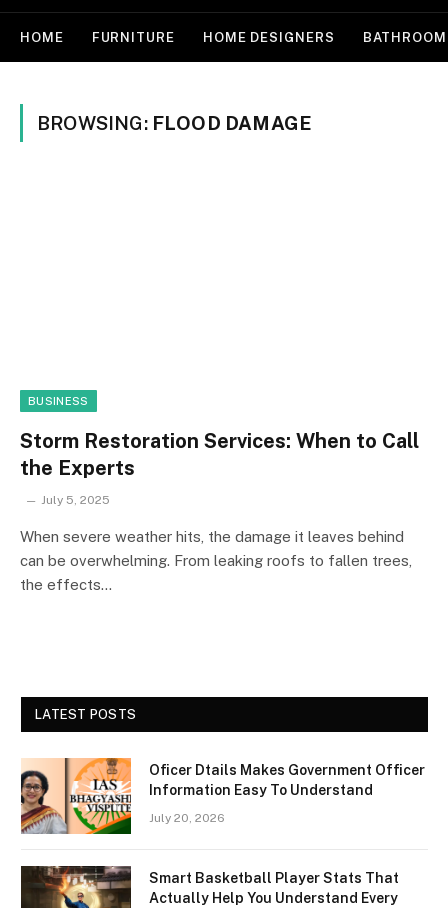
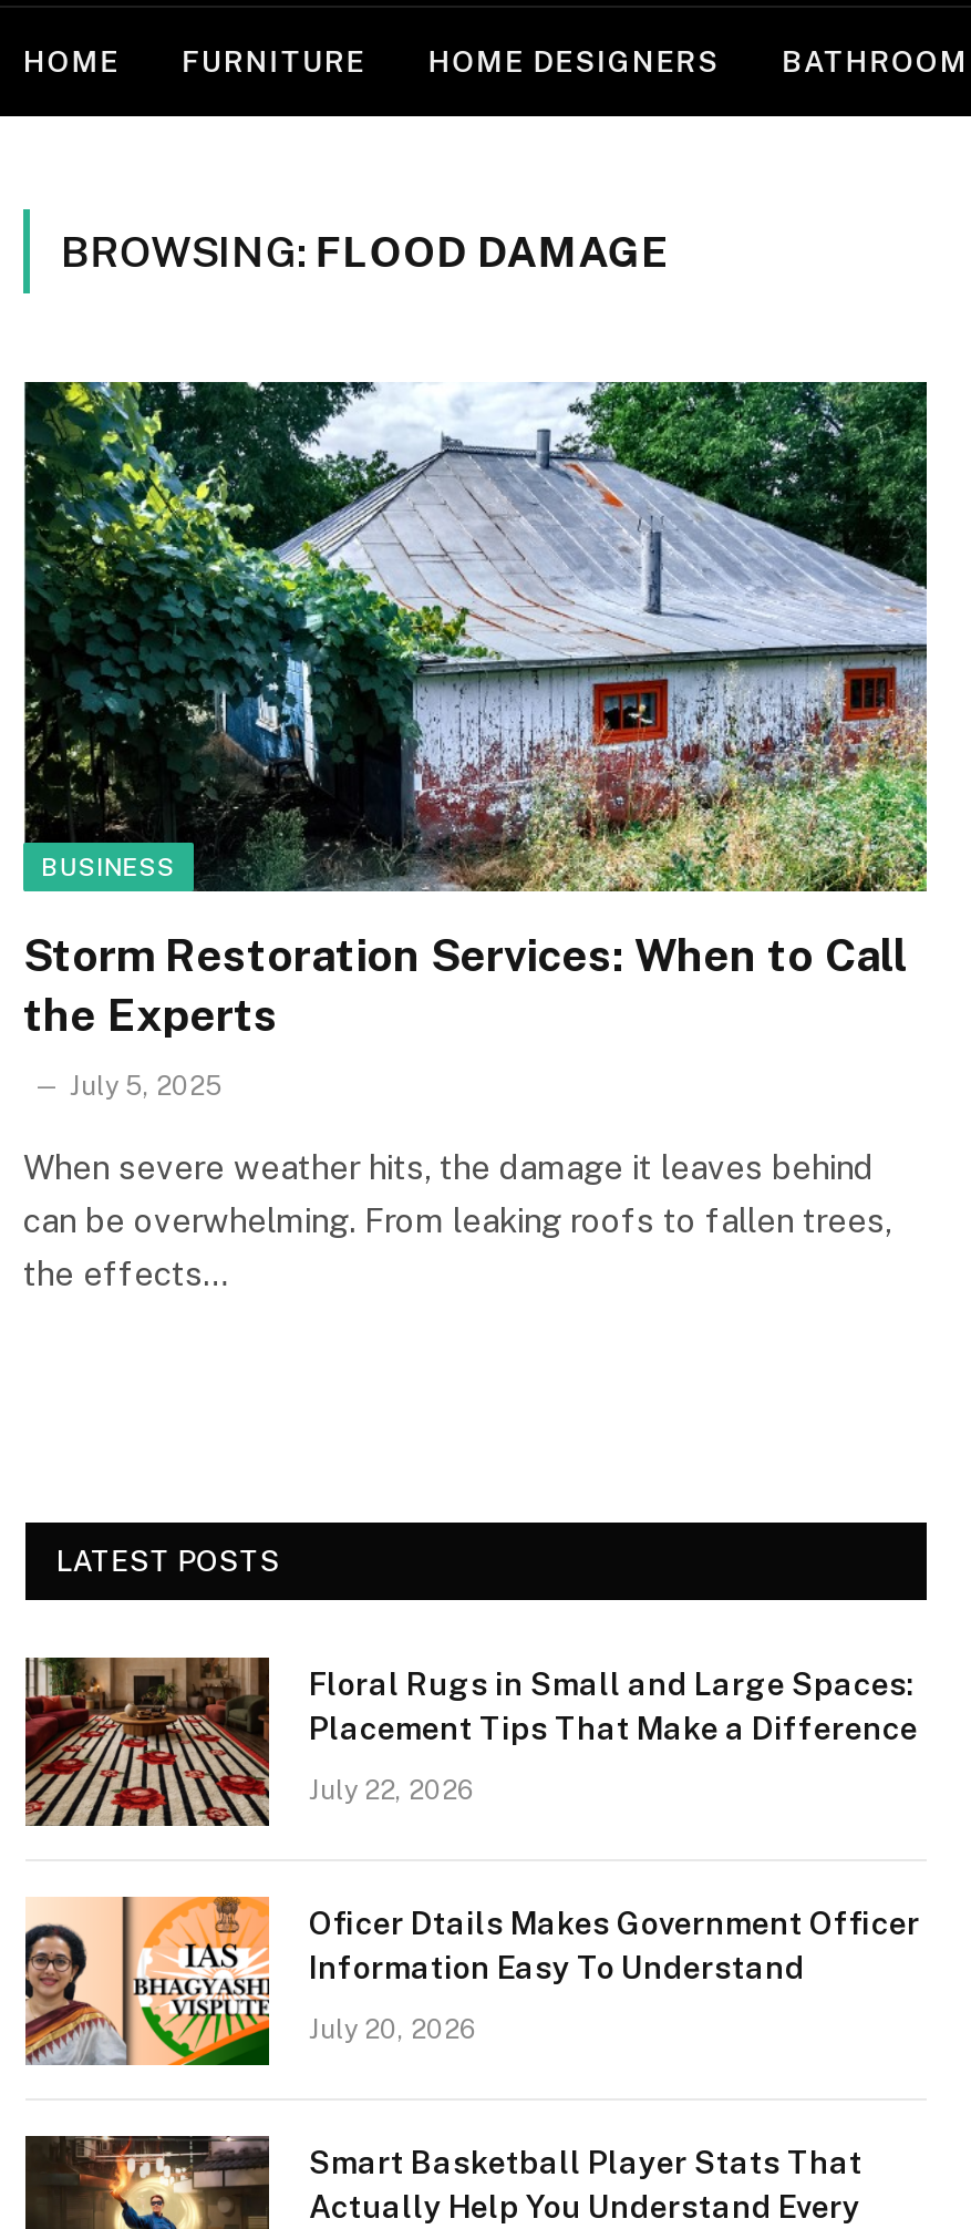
none -> [21,380,929,894] [image]
none -> [23,1655,918,1828] [image] | Floral Rugs in Small and Large Spaces: | Placement Tips That Make a Difference | July 22, 2026

